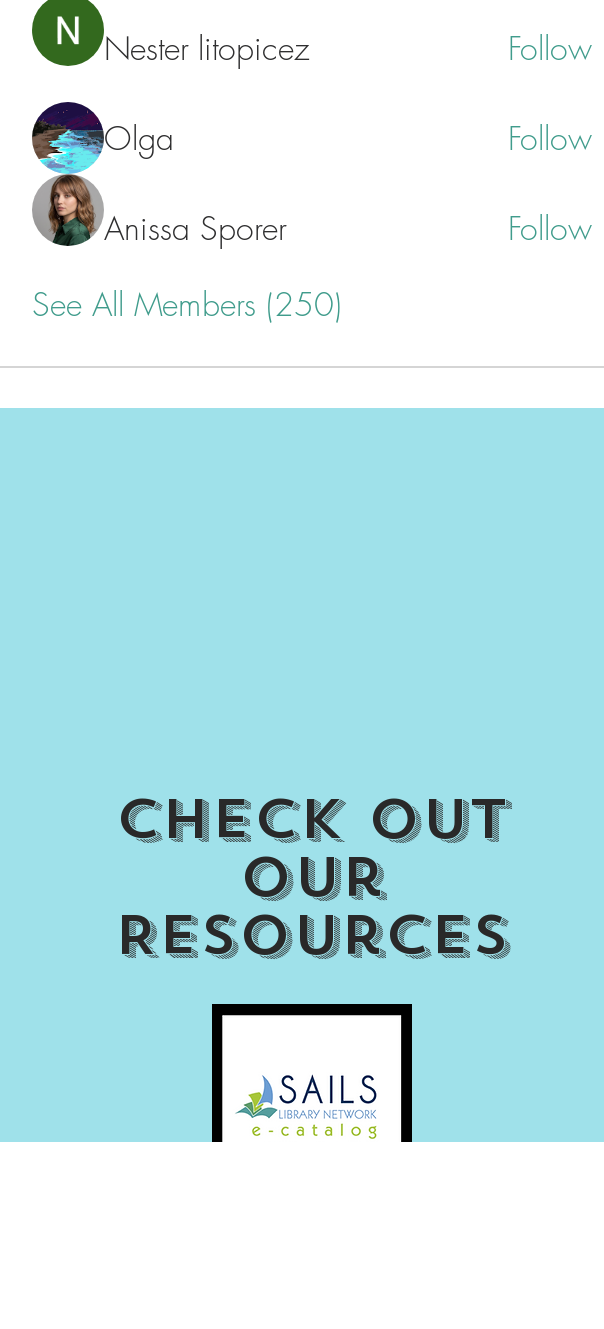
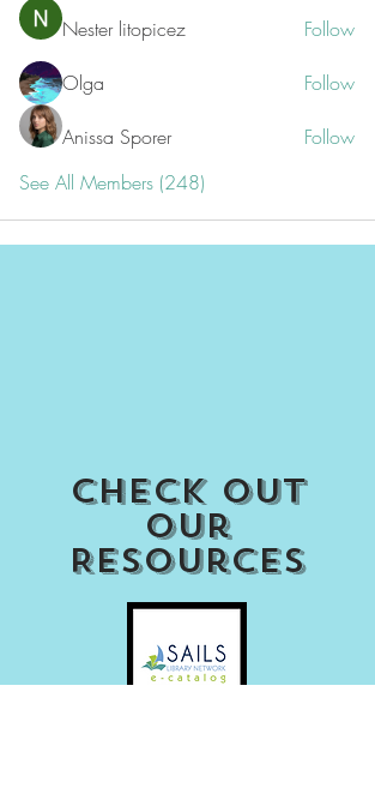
[32,282,342,326] See All Members (250) -> [19,169,205,196] See All Members (248)

